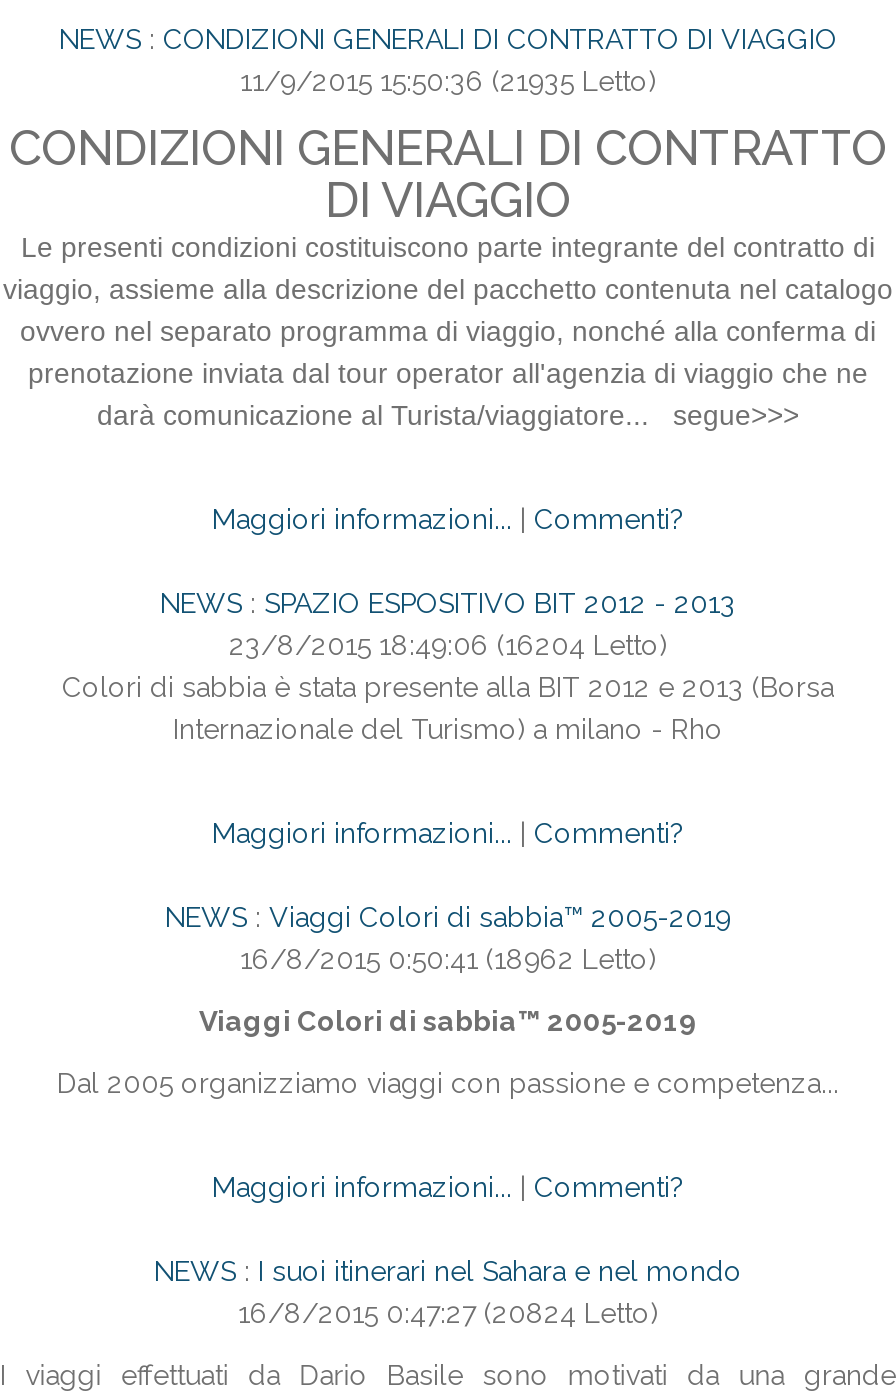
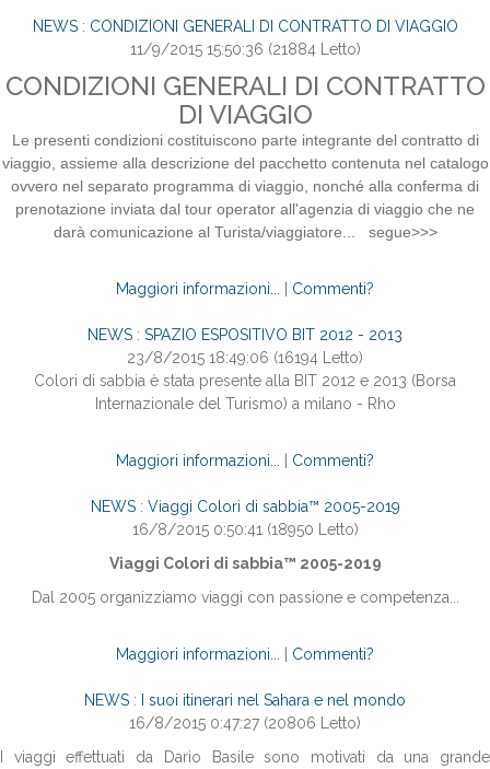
[240,65,656,97] 11/9/2015 15:50:36 (21935 Letto) -> [130,41,360,58] 11/9/2015 15:50:36 (21884 Letto)
[229,629,667,661] 23/8/2015 18:49:06 (16204 Letto) -> [127,349,363,367] 23/8/2015 18:49:06 (16194 Letto)
[240,943,656,975] 16/8/2015 0:50:41 (18962 Letto) -> [132,521,358,538] 16/8/2015 0:50:41 (18950 Letto)
[238,1297,658,1329] 16/8/2015 0:47:27 (20824 Letto) -> [129,715,361,732] 16/8/2015 0:47:27 (20806 Letto)

